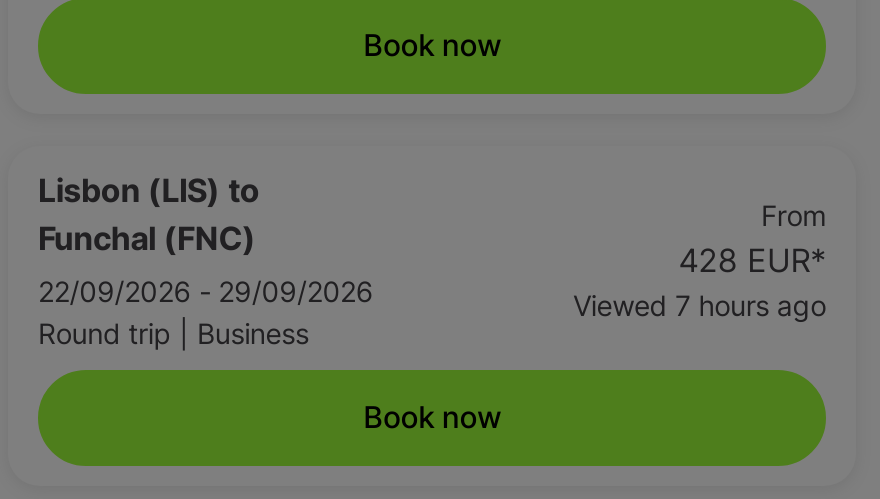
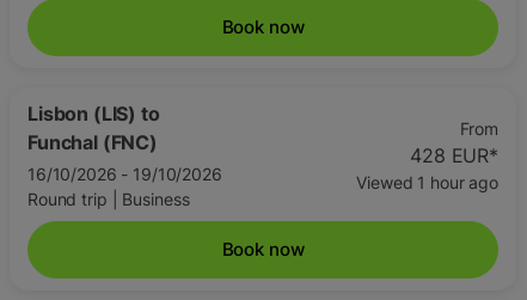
[38,274,374,308] 22/09/2026 - 29/09/2026 -> [27,164,222,184] 16/10/2026 - 19/10/2026
[573,288,826,322] Viewed 7 hours ago -> [357,172,498,192] Viewed 1 hour ago

